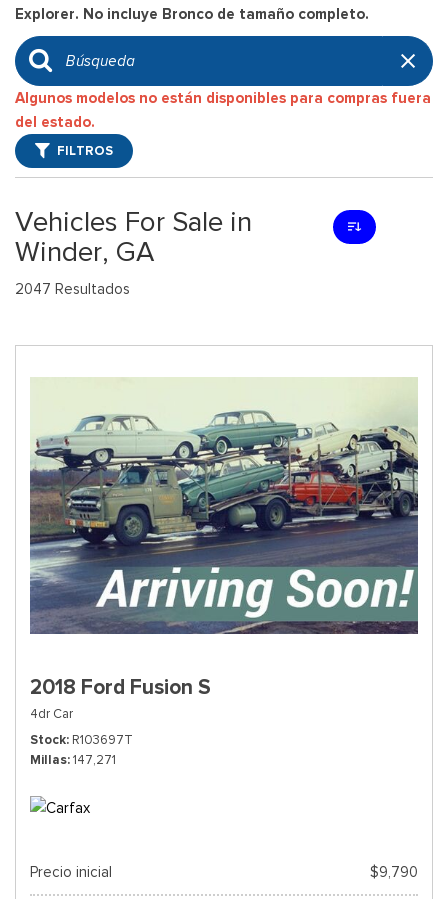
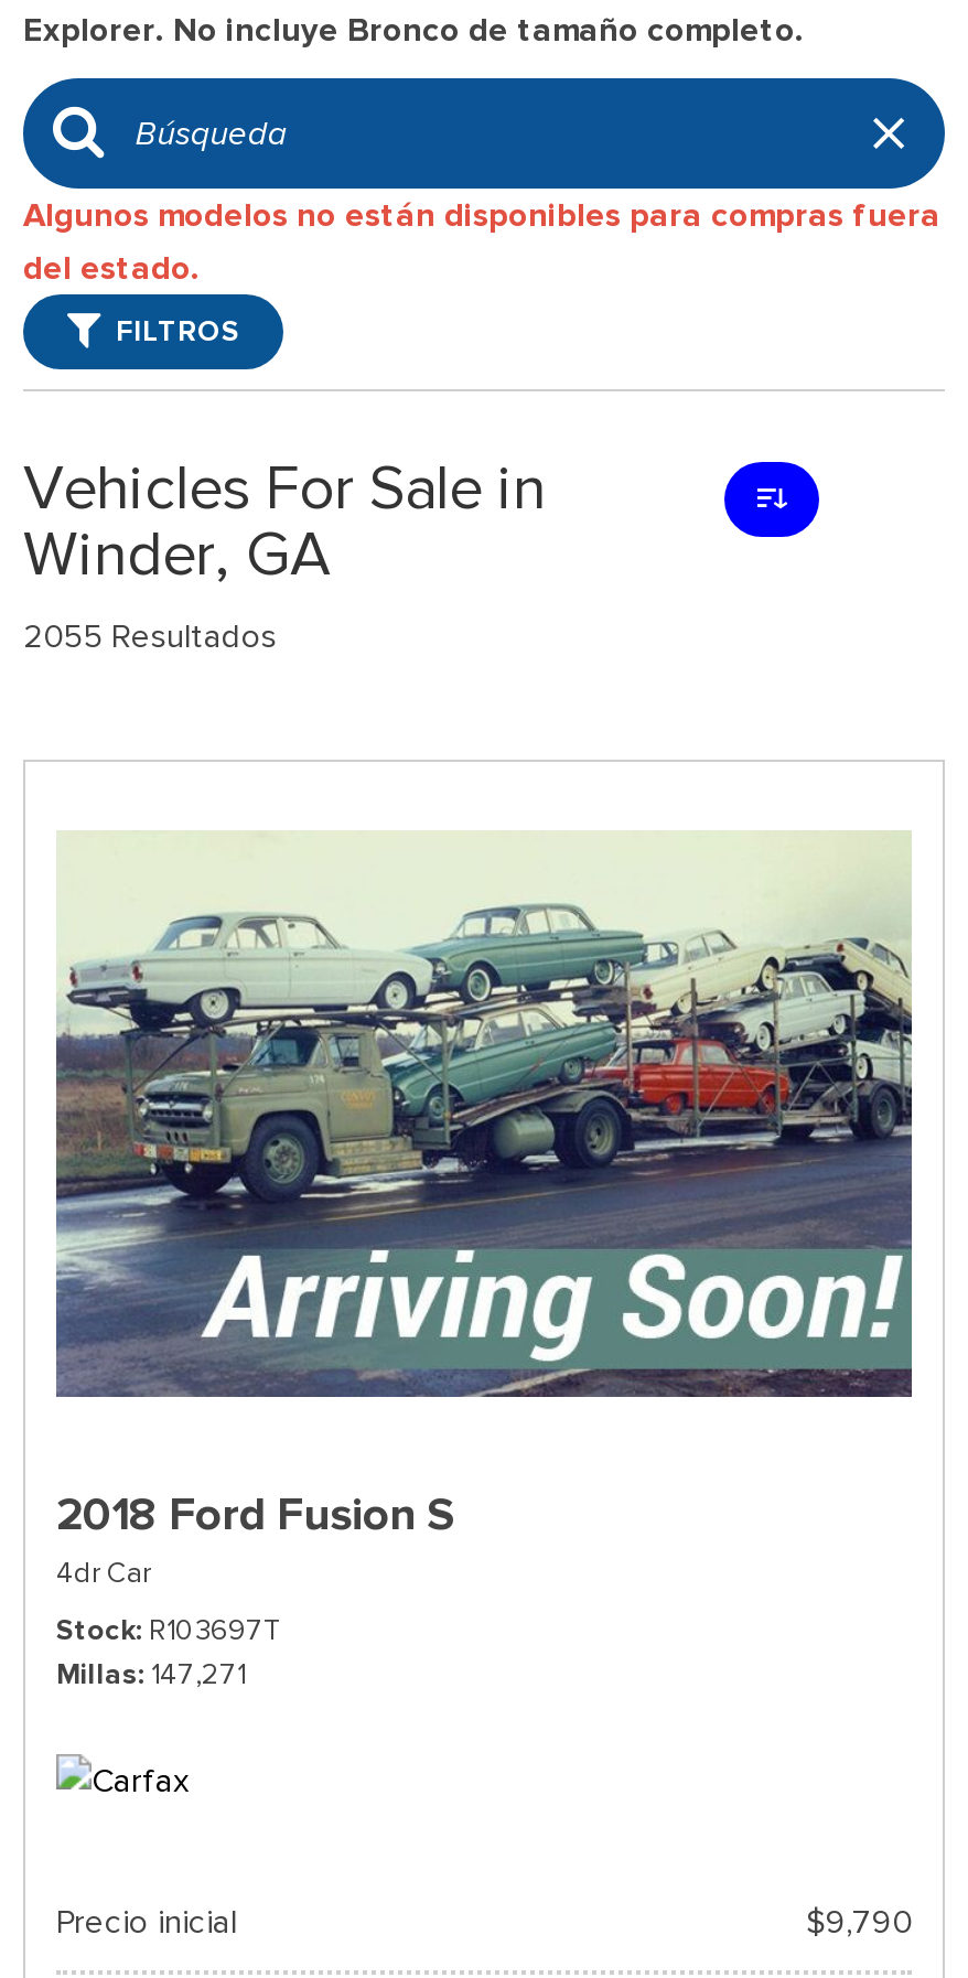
[15,280,130,298] 2047 Resultados -> [23,616,277,656] 2055 Resultados

